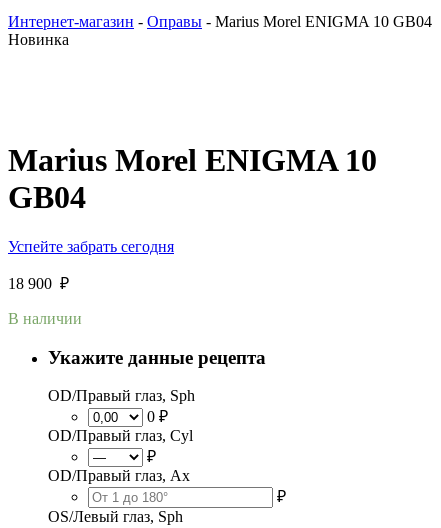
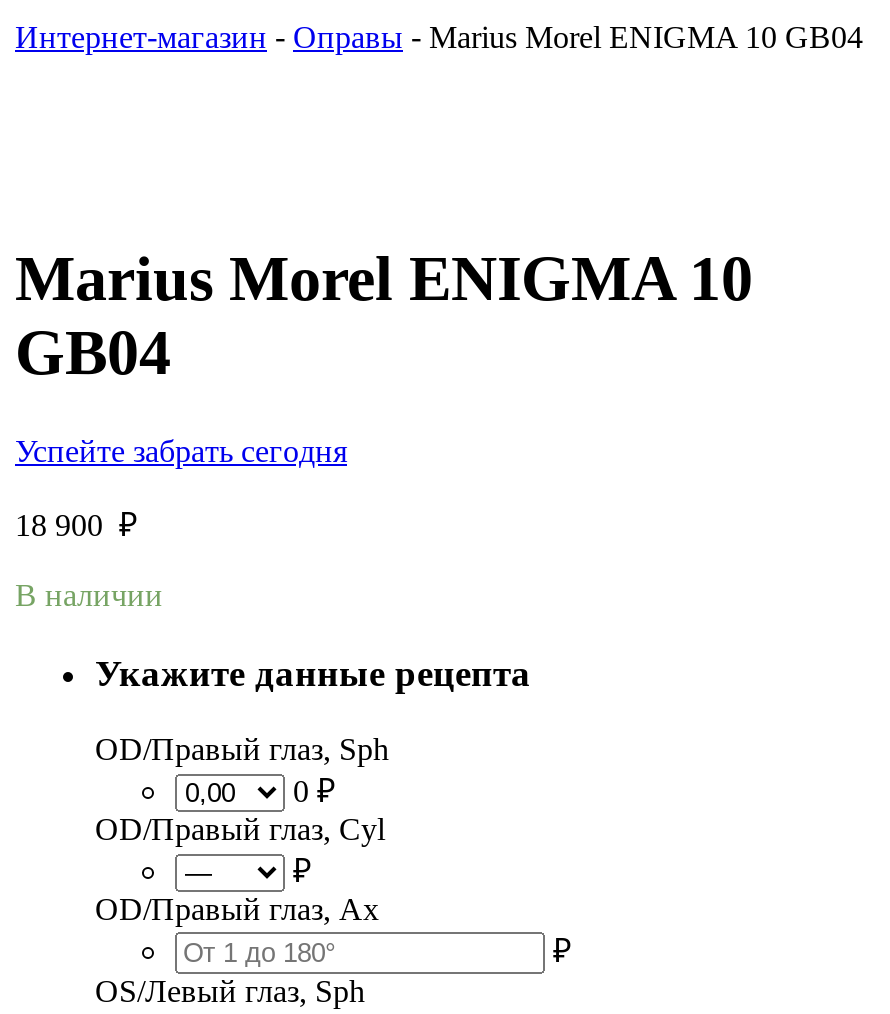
[8,31,69,48] Новинка -> none

